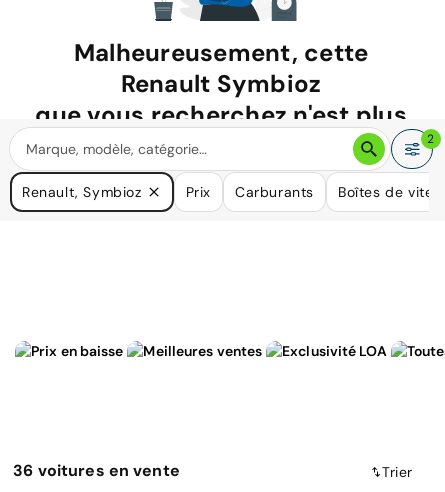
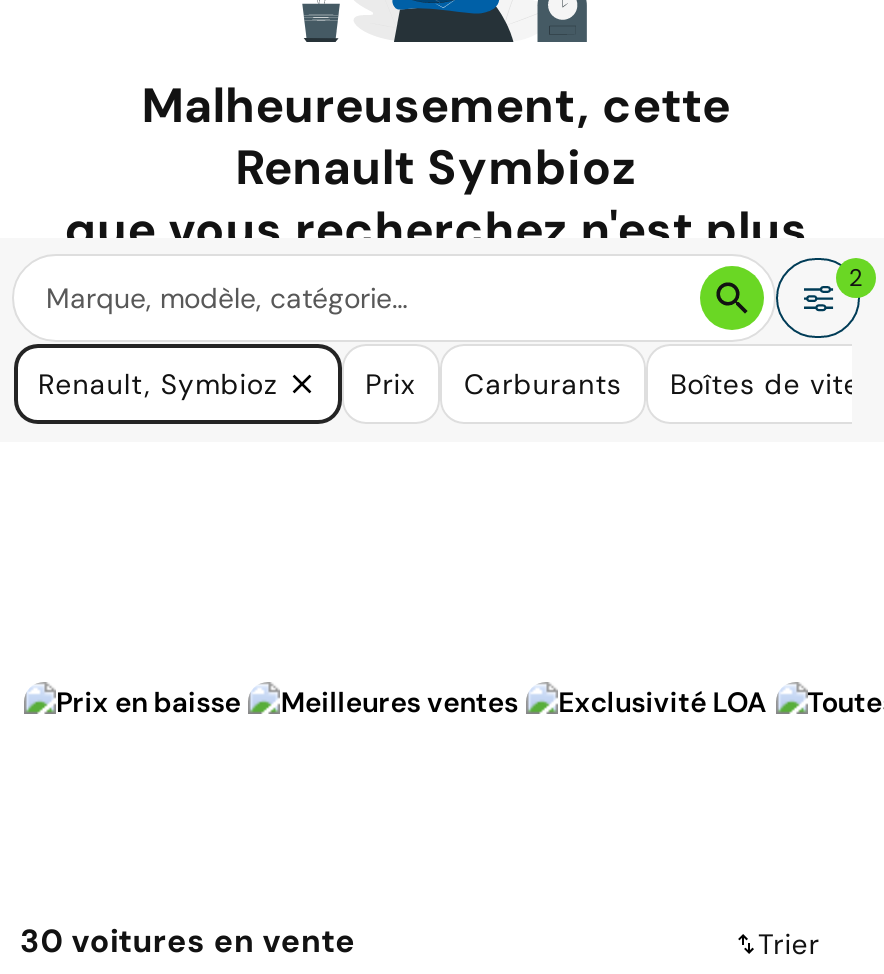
[13,460,180,481] 36 voitures en vente -> [20,921,356,963] 30 voitures en vente

